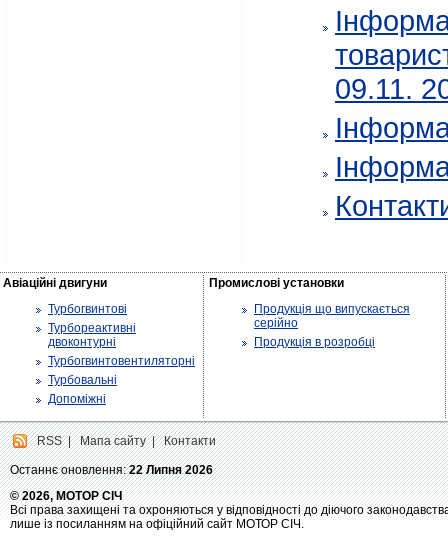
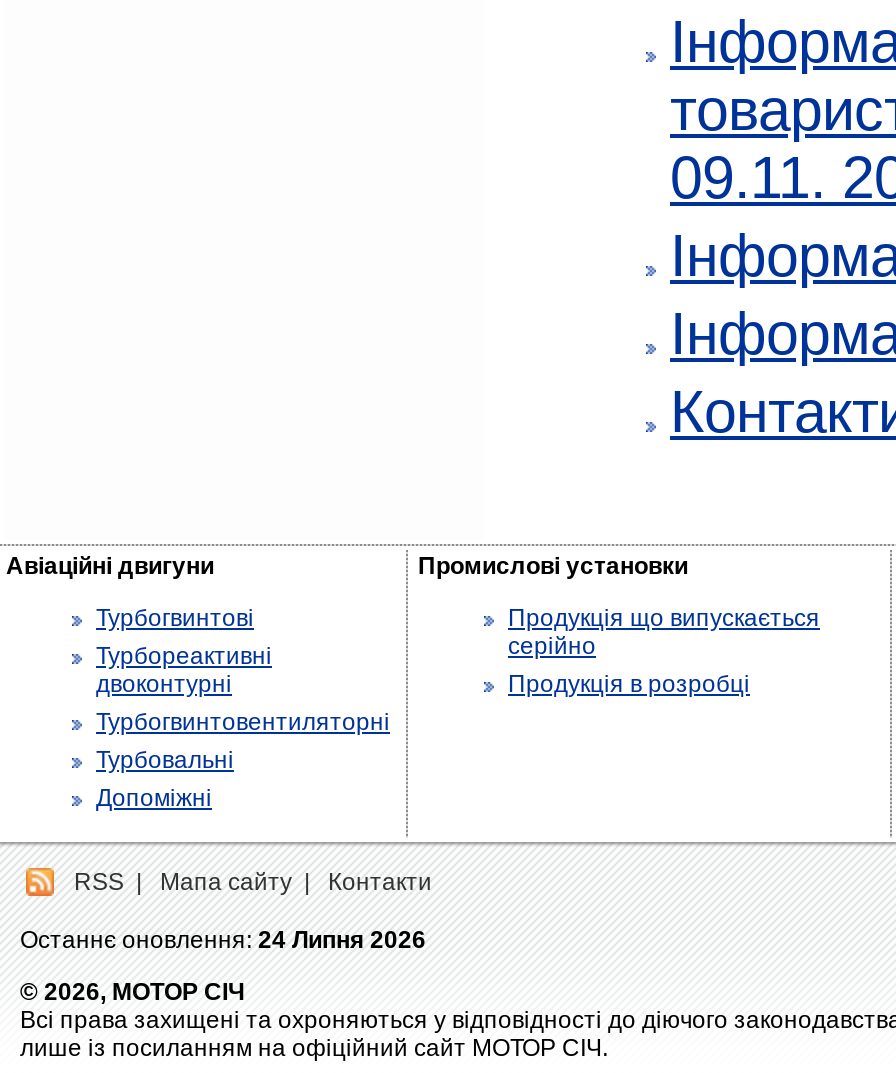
[10,463,213,477] Останнє оновлення: 22 Липня 2026 -> [20,926,426,954] Останнє оновлення: 24 Липня 2026

